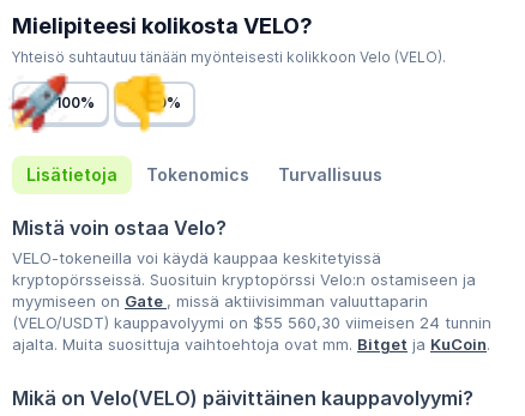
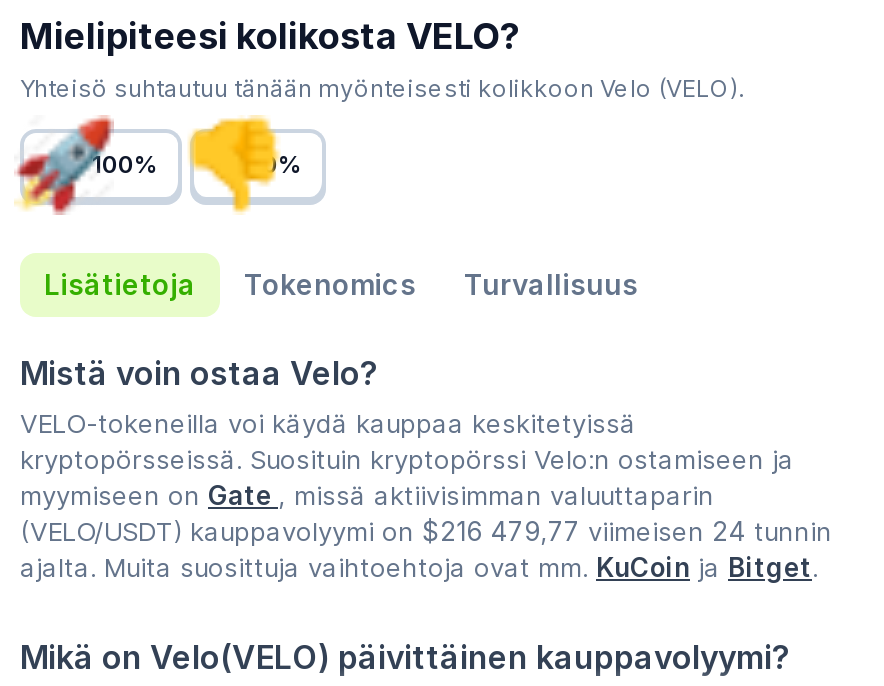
[12,313,491,332] (VELO/USDT) kauppavolyymi on $55 560,30 viimeisen 24 tunnin -> [20,515,832,547] (VELO/USDT) kauppavolyymi on $216 479,77 viimeisen 24 tunnin
[12,334,490,354] ajalta. Muita suosittuja vaihtoehtoja ovat mm. Bitget ja KuCoin. -> [20,551,818,583] ajalta. Muita suosittuja vaihtoehtoja ovat mm. KuCoin ja Bitget.

